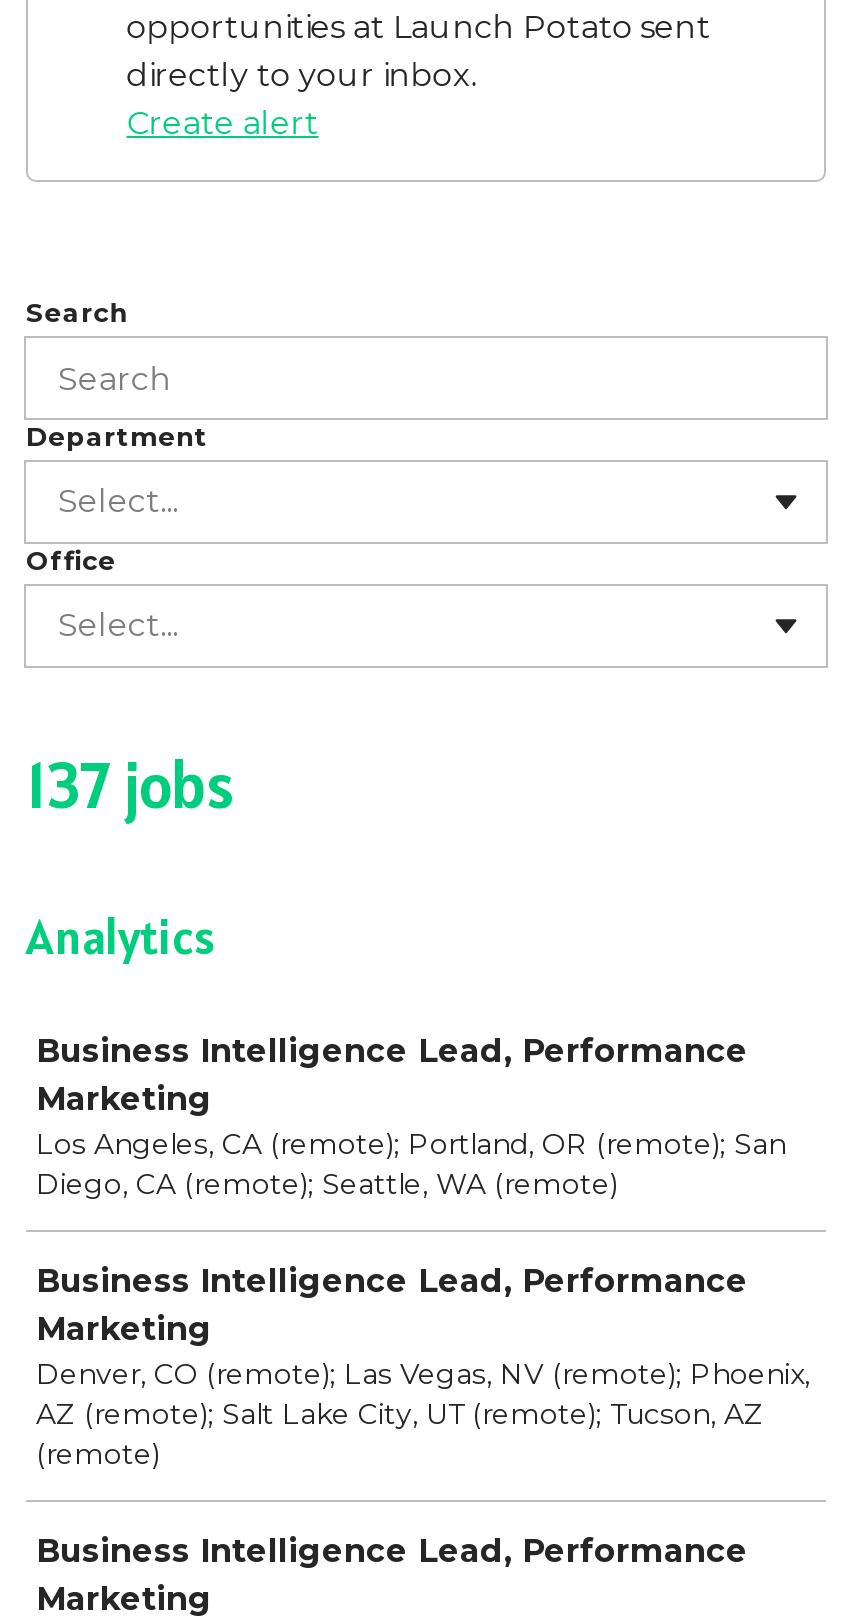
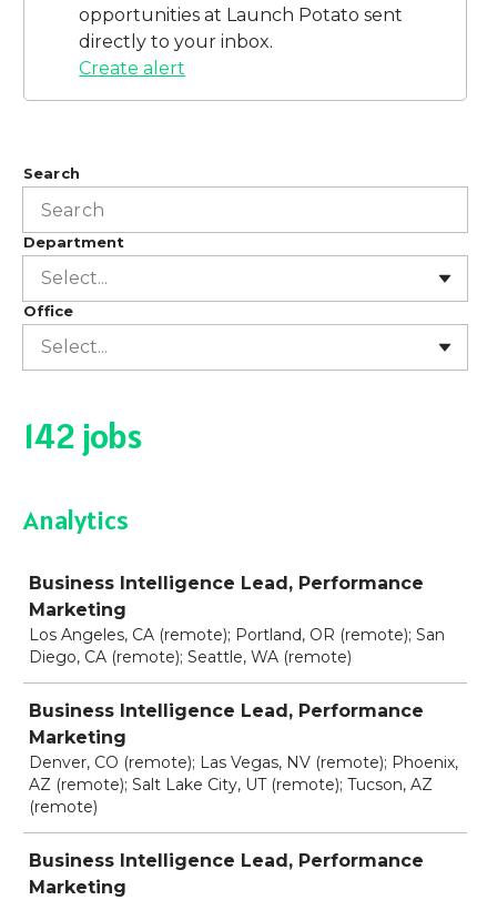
[26,744,232,826] 137 jobs -> [23,413,142,458] 142 jobs

